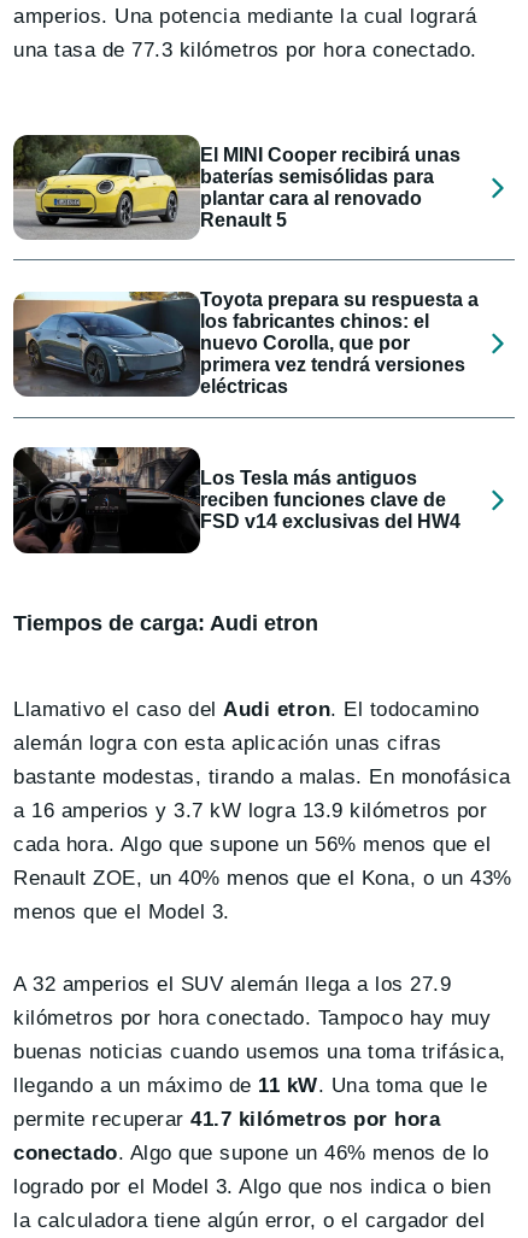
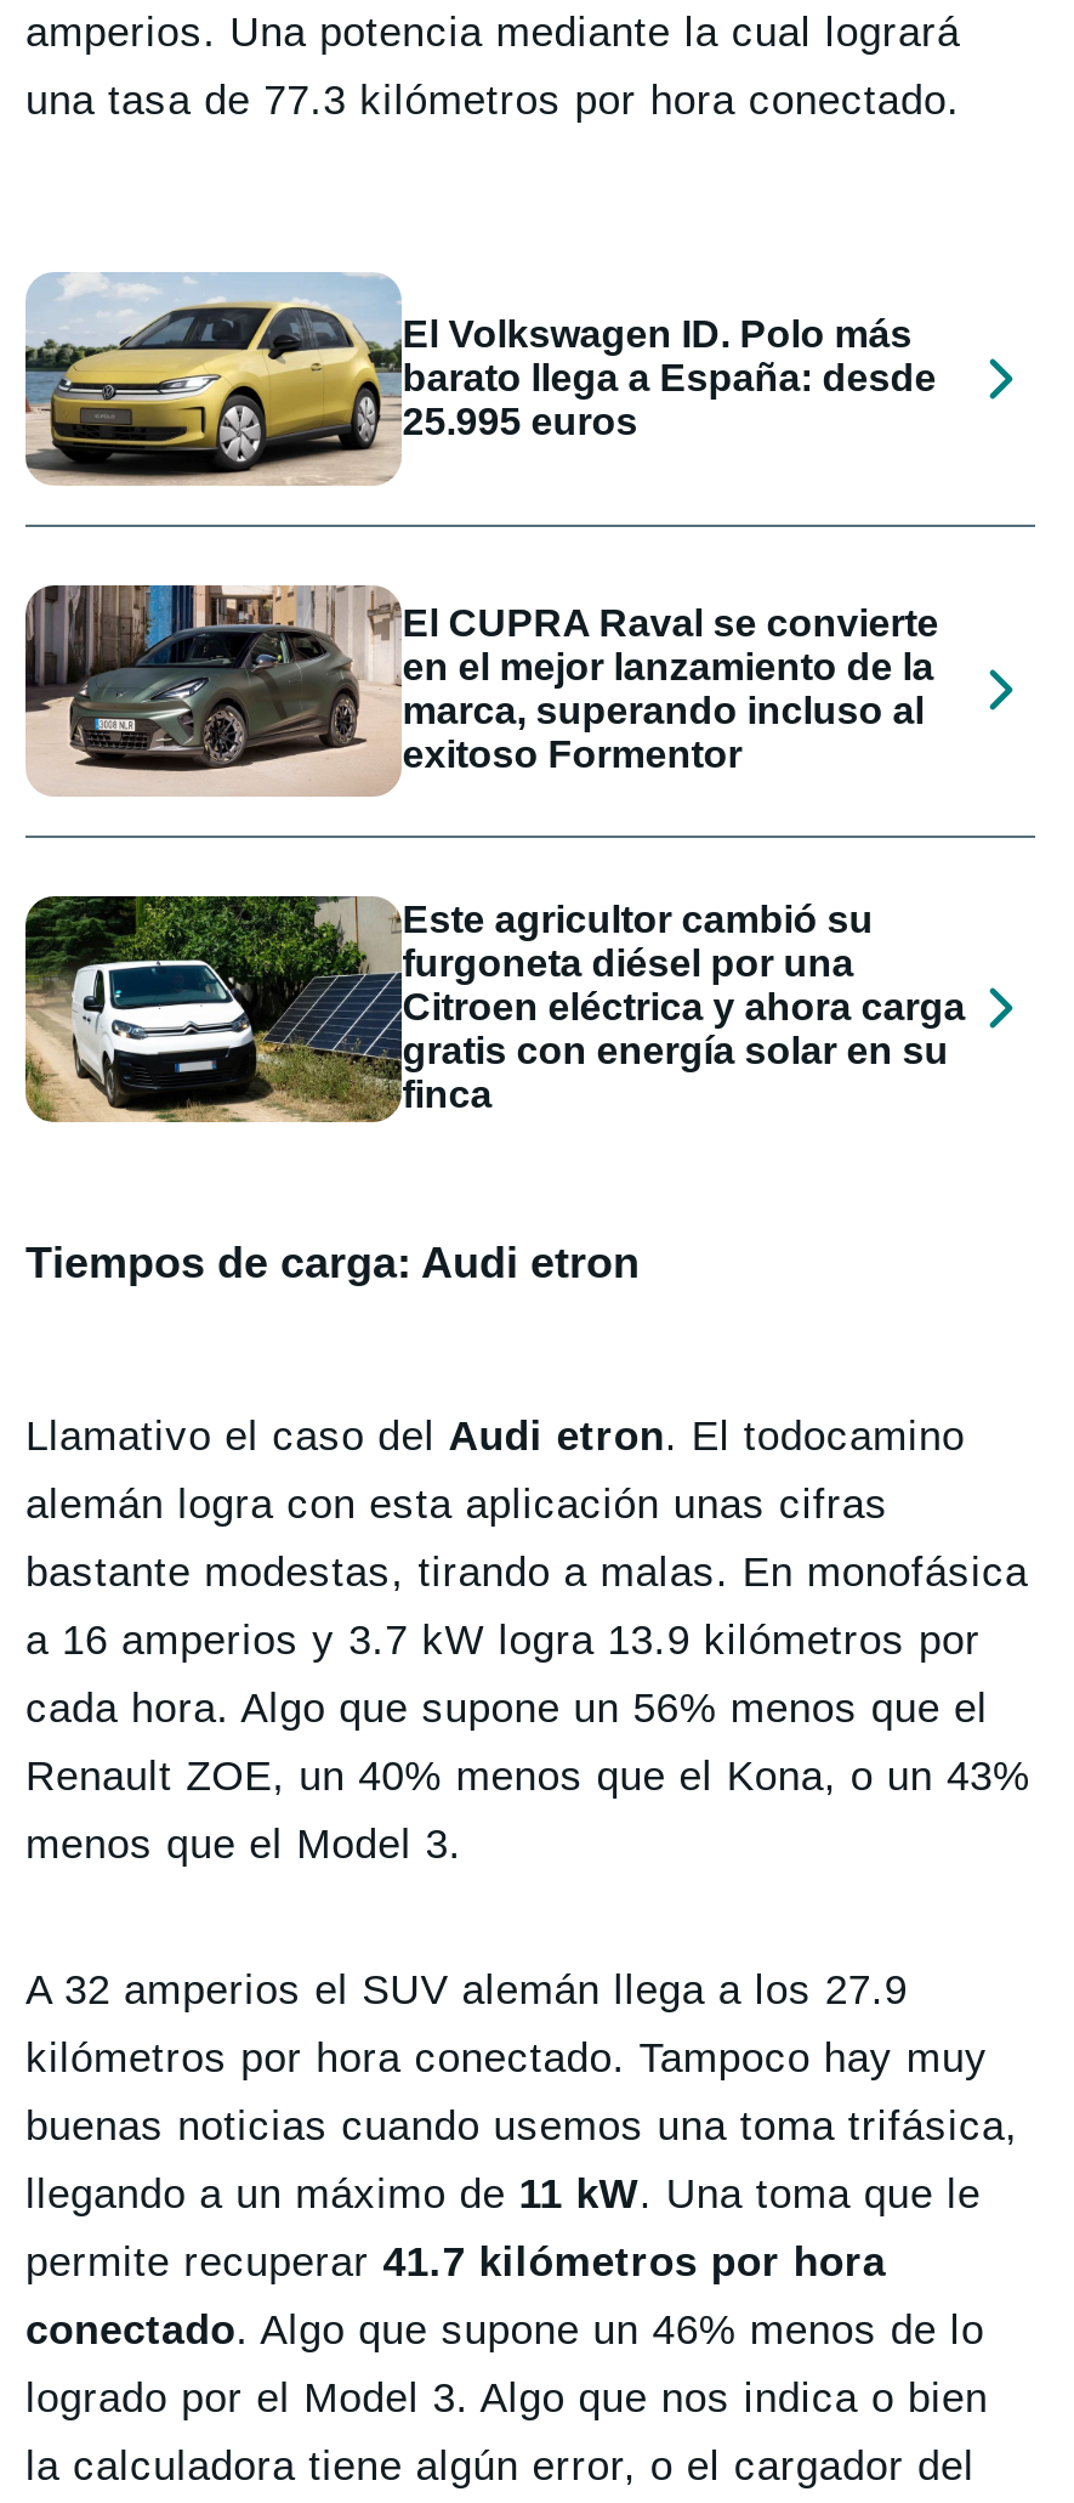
[12,134,461,239] [image] | El MINI Cooper recibirá unas | baterías semisólidas para | plantar cara al renovado | Renault 5 -> [25,272,936,486] [image] | El Volkswagen ID. Polo más | barato llega a España: desde | 25.995 euros
[12,290,479,398] [image] | Toyota prepara su respuesta a | los fabricantes chinos: el | nuevo Corolla, que por | primera vez tendrá versiones | eléctricas -> [23,583,939,799] [image] | El CUPRA Raval se convierte | en el mejor lanzamiento de la | marca, superando incluso al | exitoso Formentor
[12,445,461,555] [image] | Los Tesla más antiguos | reciben funciones clave de | FSD v14 exclusivas del HW4 -> [23,894,965,1125] [image] | Este agricultor cambió su | furgoneta diésel por una | Citroen eléctrica y ahora carga | gratis con energía solar en su | finca

